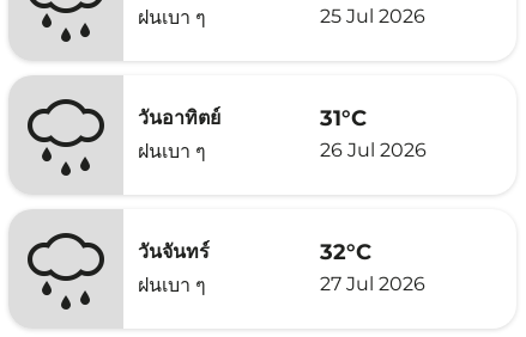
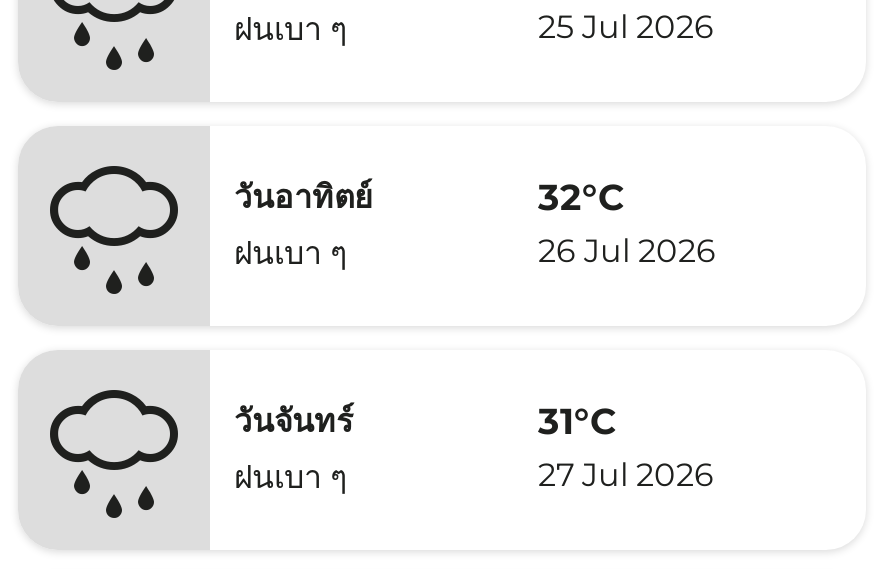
[320,105,367,131] 31°C -> [538,175,624,219] 32°C
[320,238,371,265] 32°C -> [538,399,616,443] 31°C

